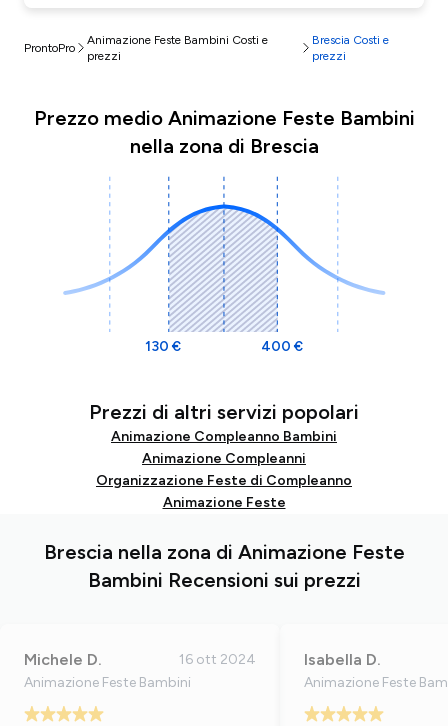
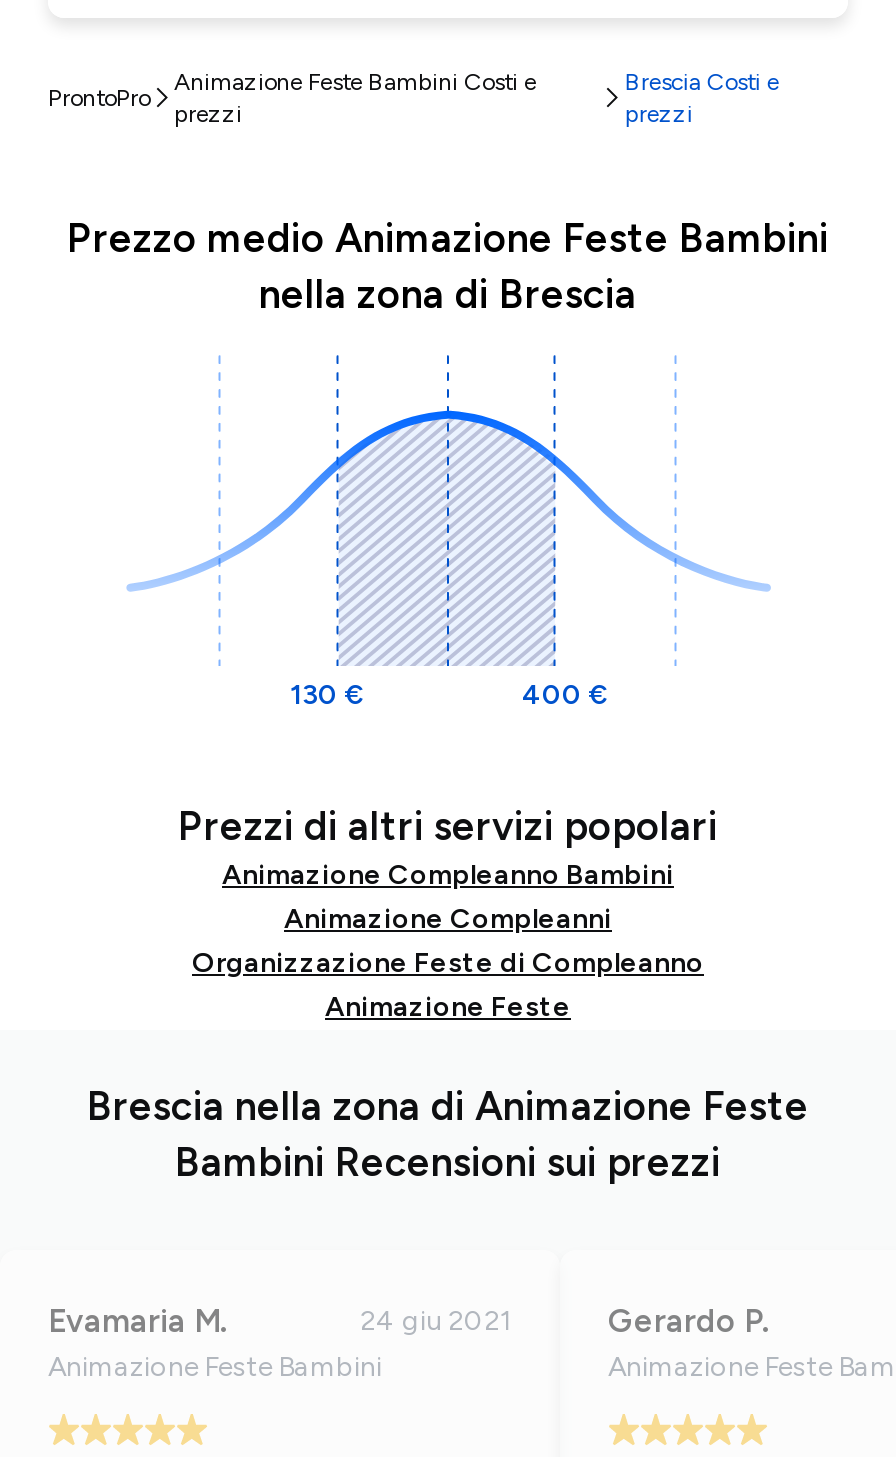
[24,650,256,669] Michele D. | 16 ott 2024 -> [48,1302,512,1340] Evamaria M. | 24 giu 2021
[304,650,381,669] Isabella D. -> [608,1302,770,1340] Gerardo P.

